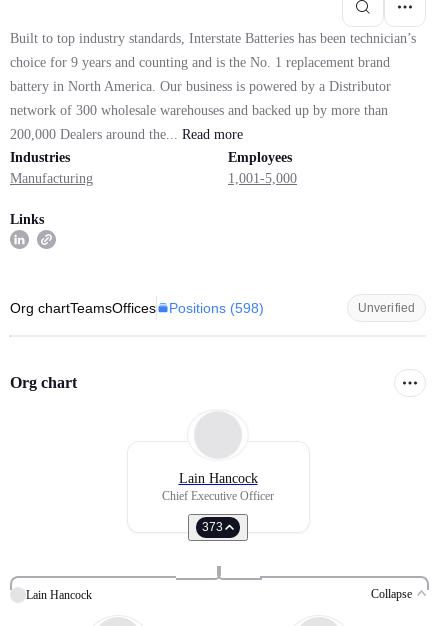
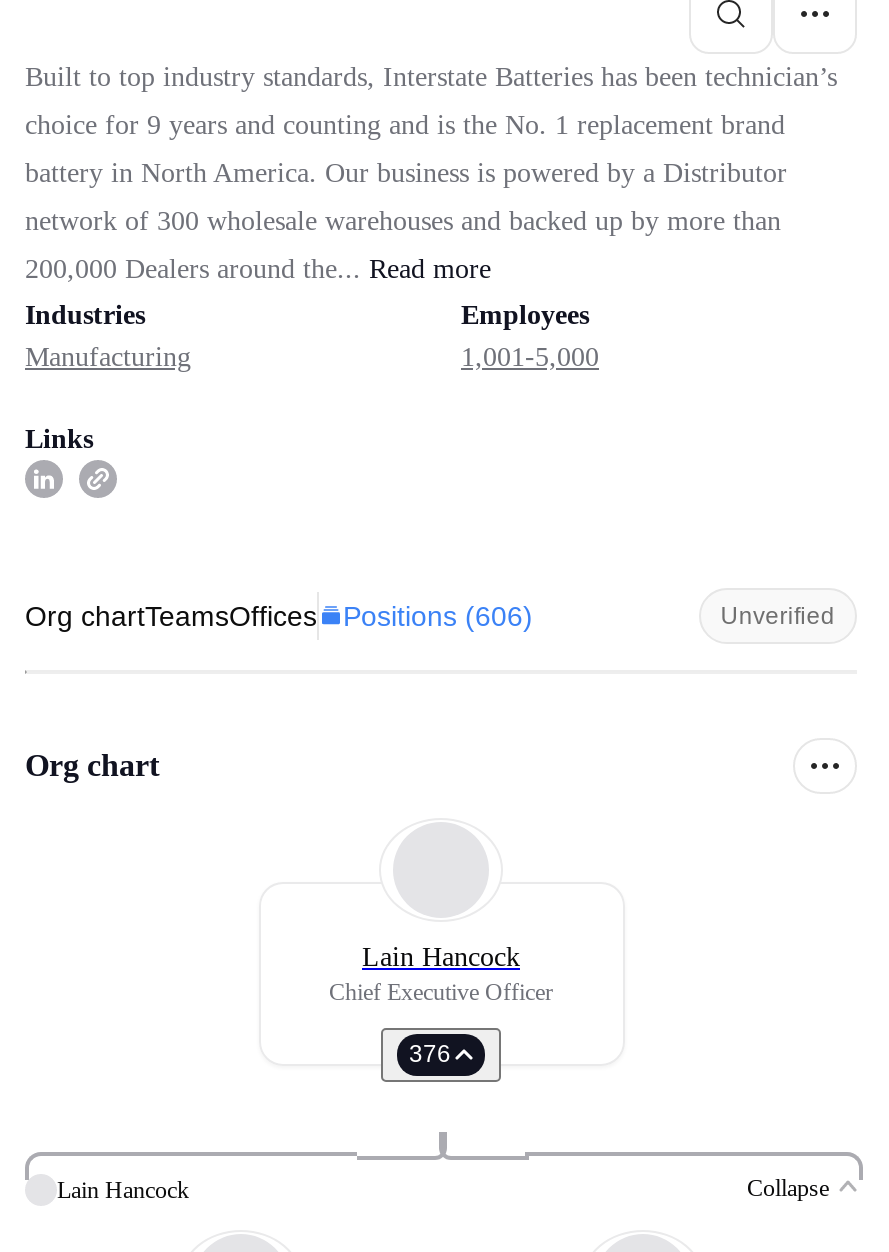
[10,300,264,316] Org chartTeamsOffices Positions (598) -> [25,600,533,632] Org chartTeamsOffices Positions (606)
[202,520,223,534] 373 -> [409,1040,451,1068] 376

